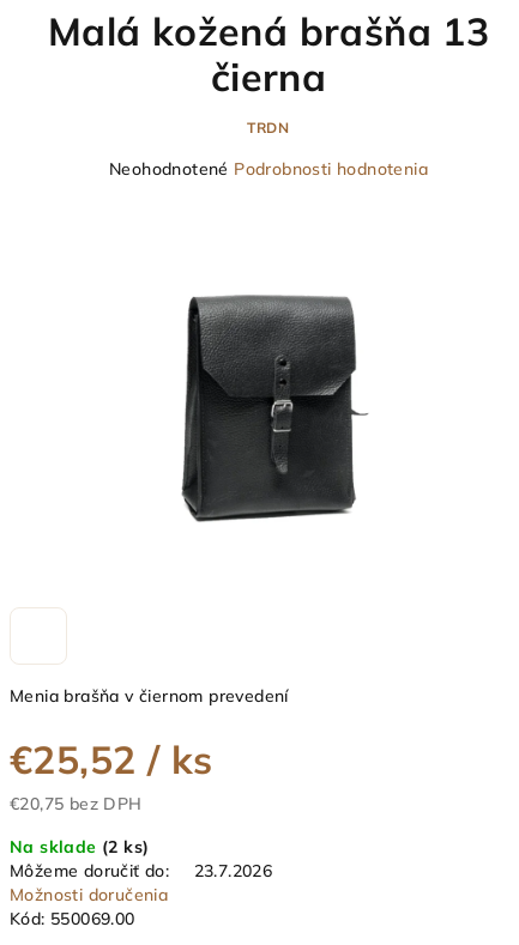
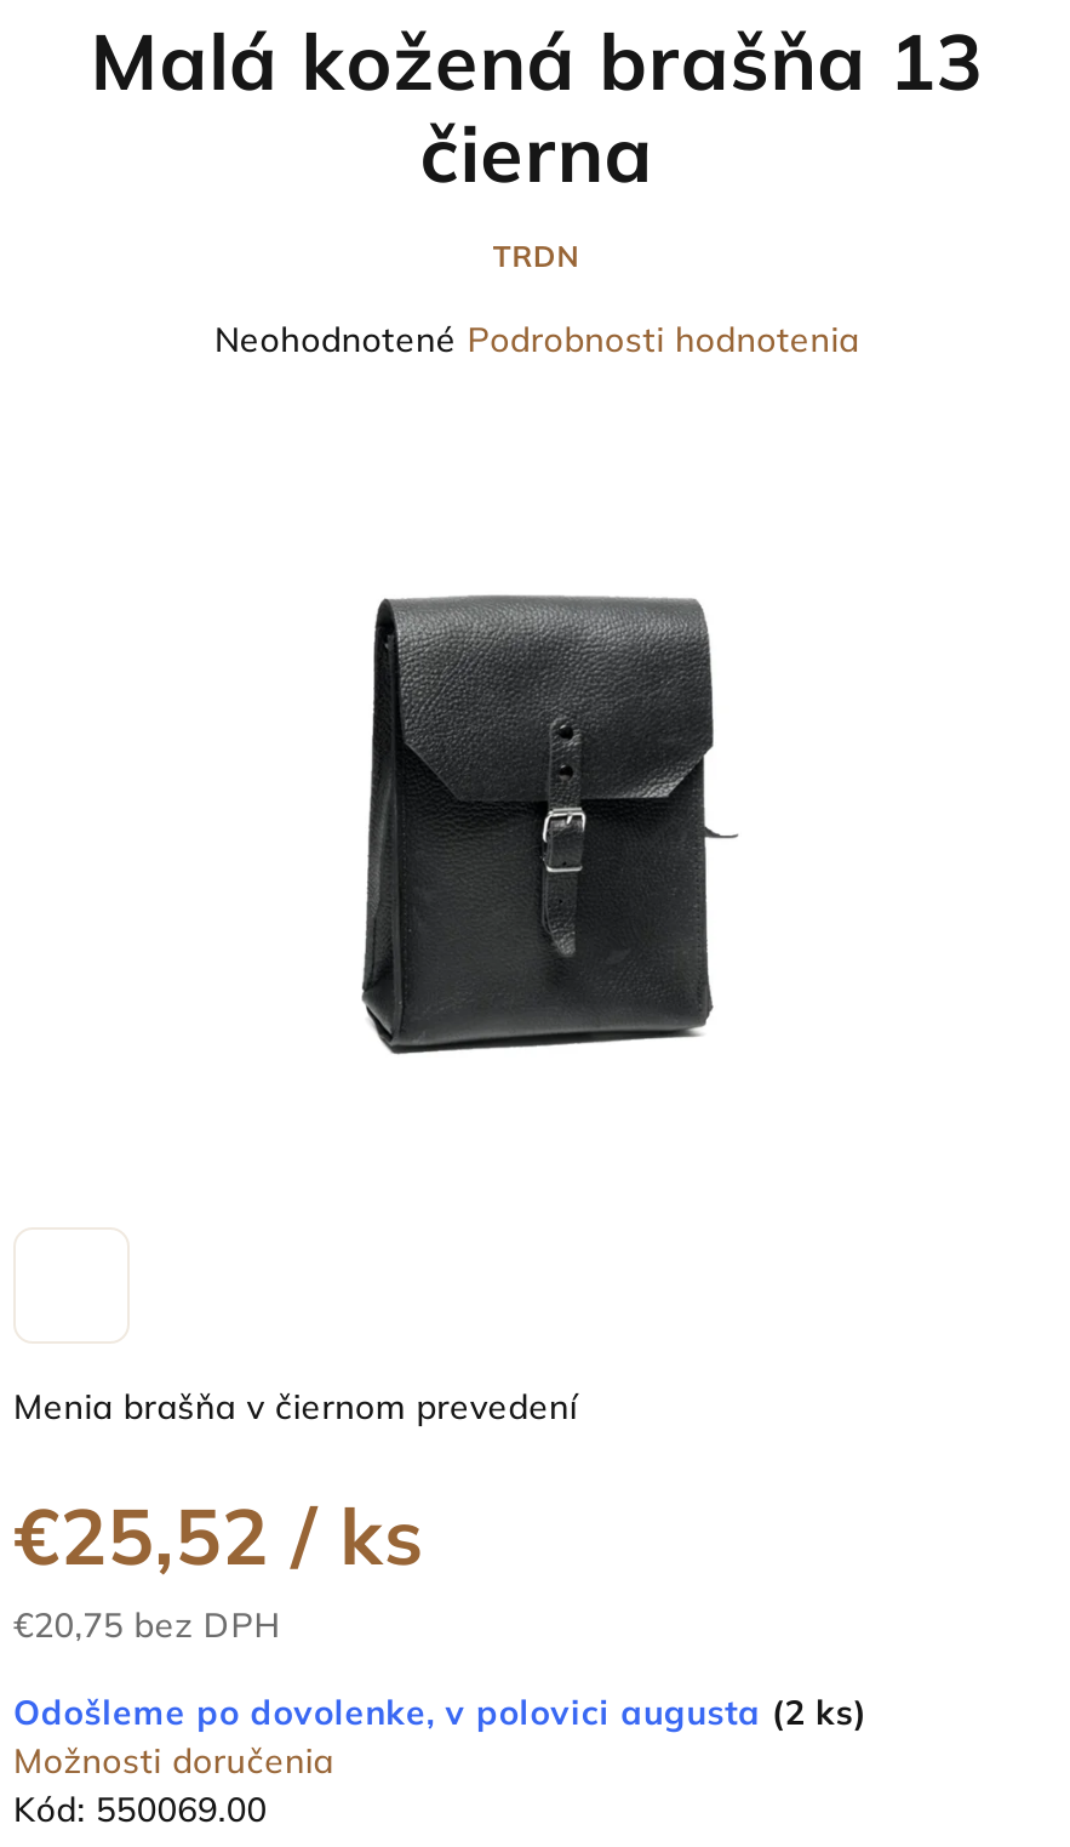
[10,836,272,882] Na sklade (2 ks) | Môžeme doručiť do: | 23.7.2026 -> [13,1691,867,1734] Odošleme po dovolenke, v polovici augusta (2 ks)

